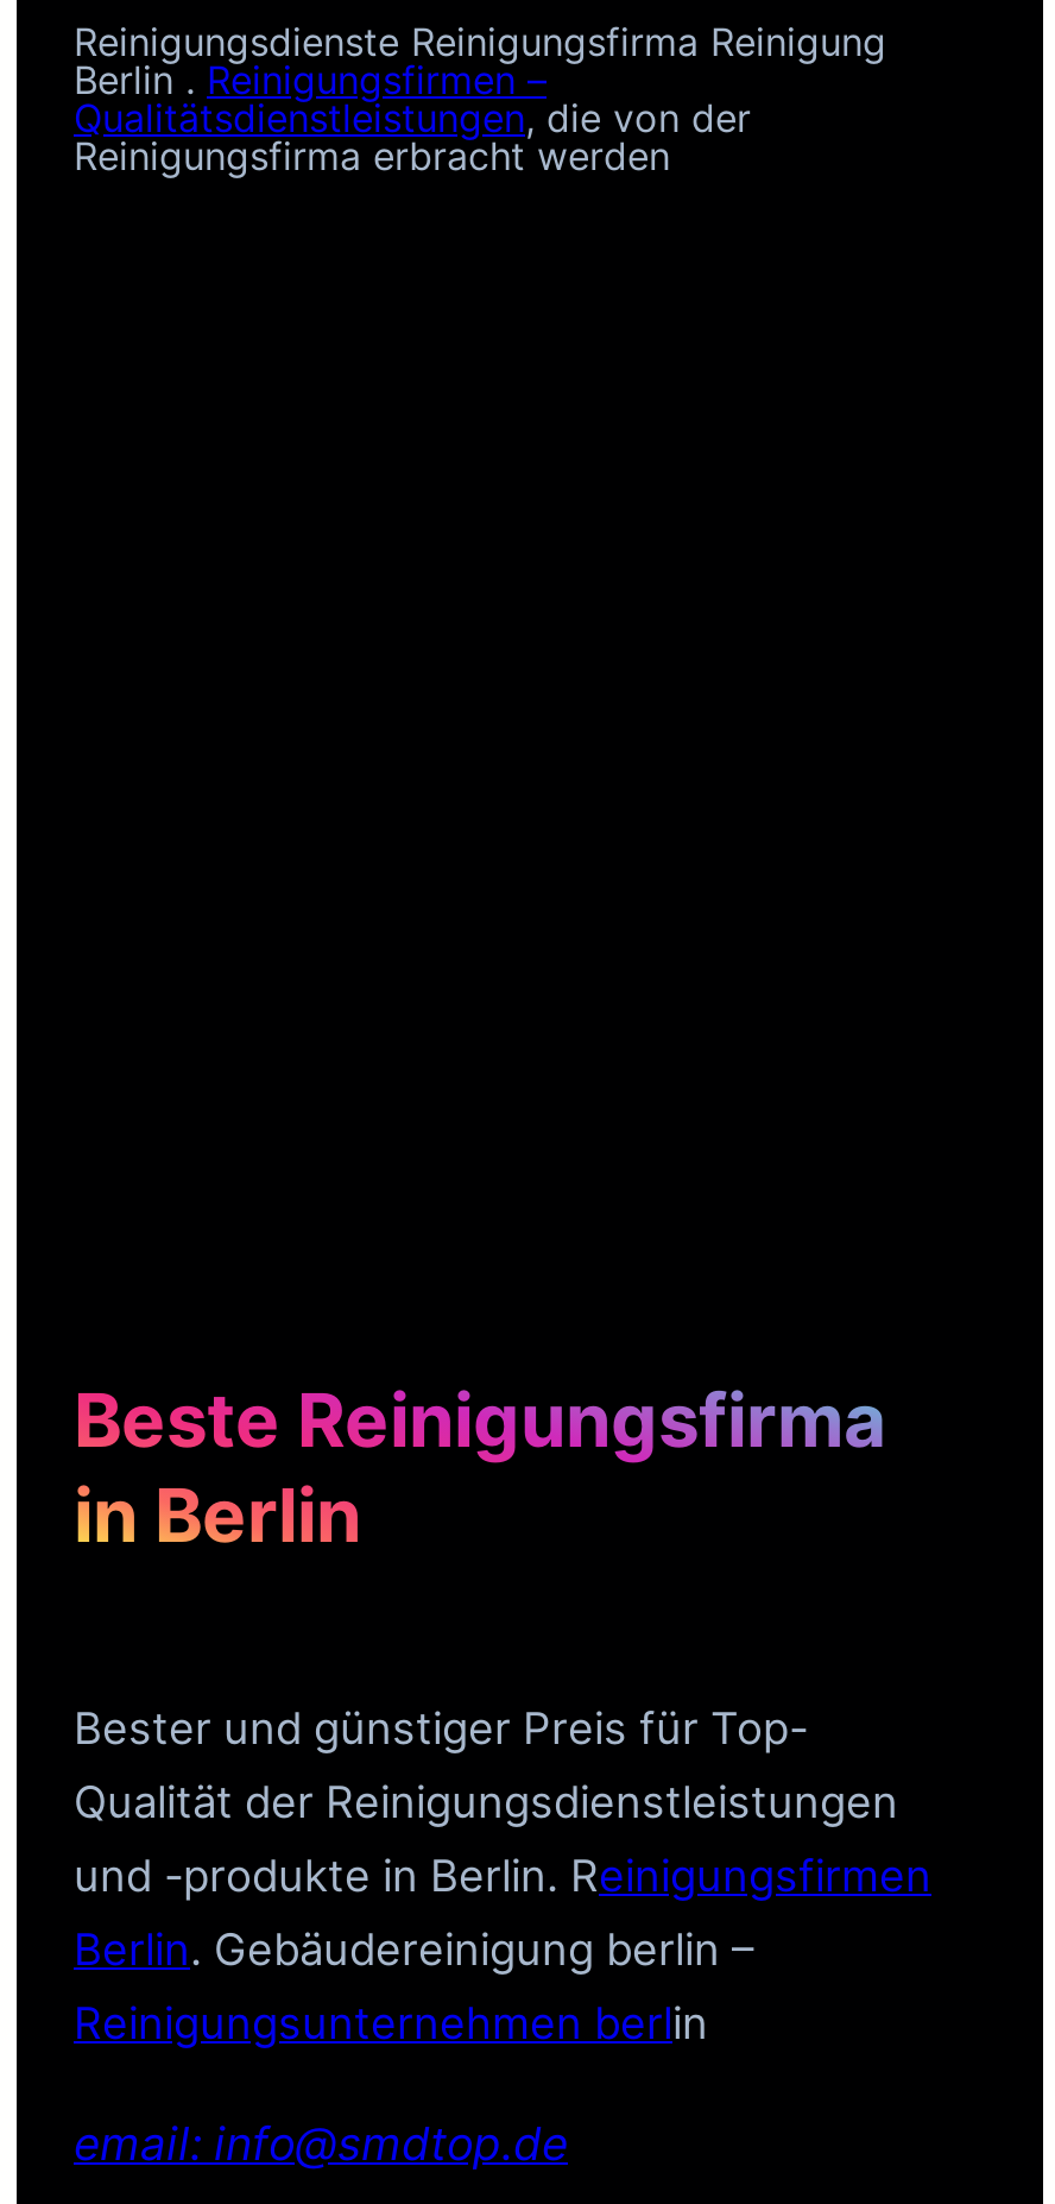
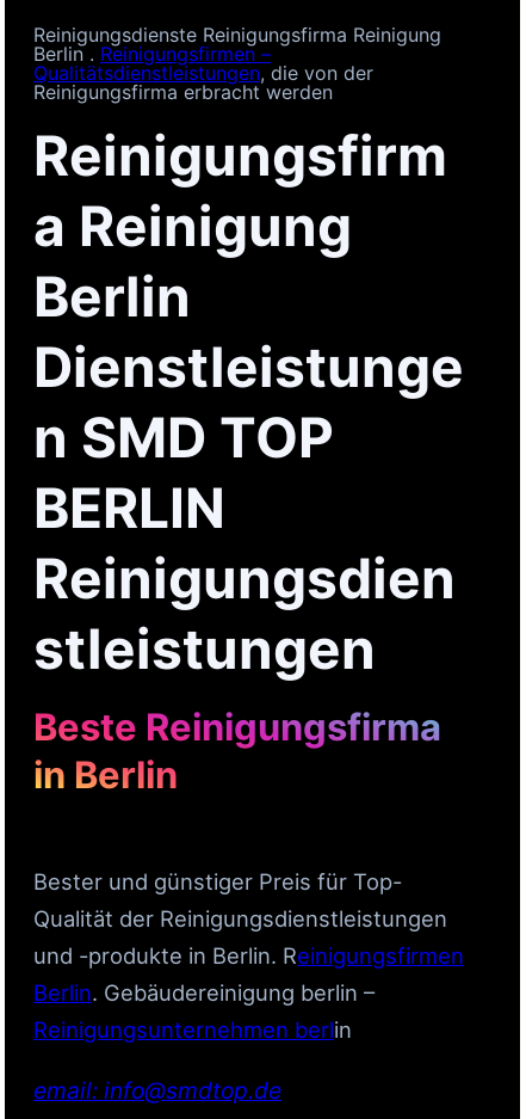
none -> [33,121,464,682] Reinigungsfirm | a Reinigung | Berlin | Dienstleistunge | n SMD TOP | BERLIN | Reinigungsdien | stleistungen

